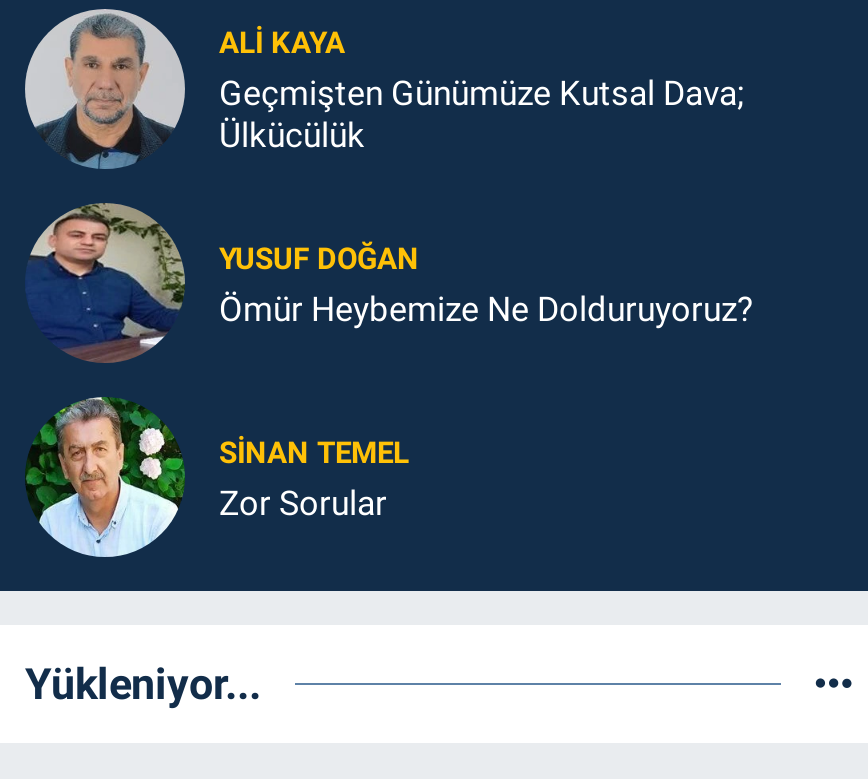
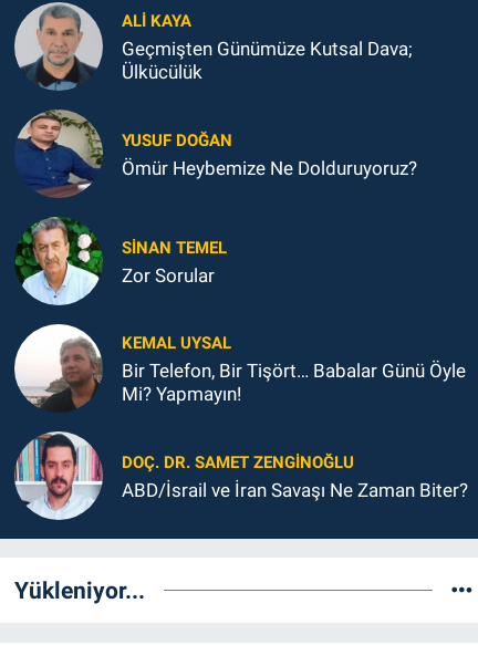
none -> [13,324,468,501] [image] | KEMAL UYSAL | Bir Telefon, Bir Tişört… Babalar Günü Öyle | Mi? Yapmayın! | DOÇ. DR. SAMET ZENGİNOĞLU | ABD/İsrail ve İran Savaşı Ne Zaman Biter?
none -> [13,430,104,510] [image]

